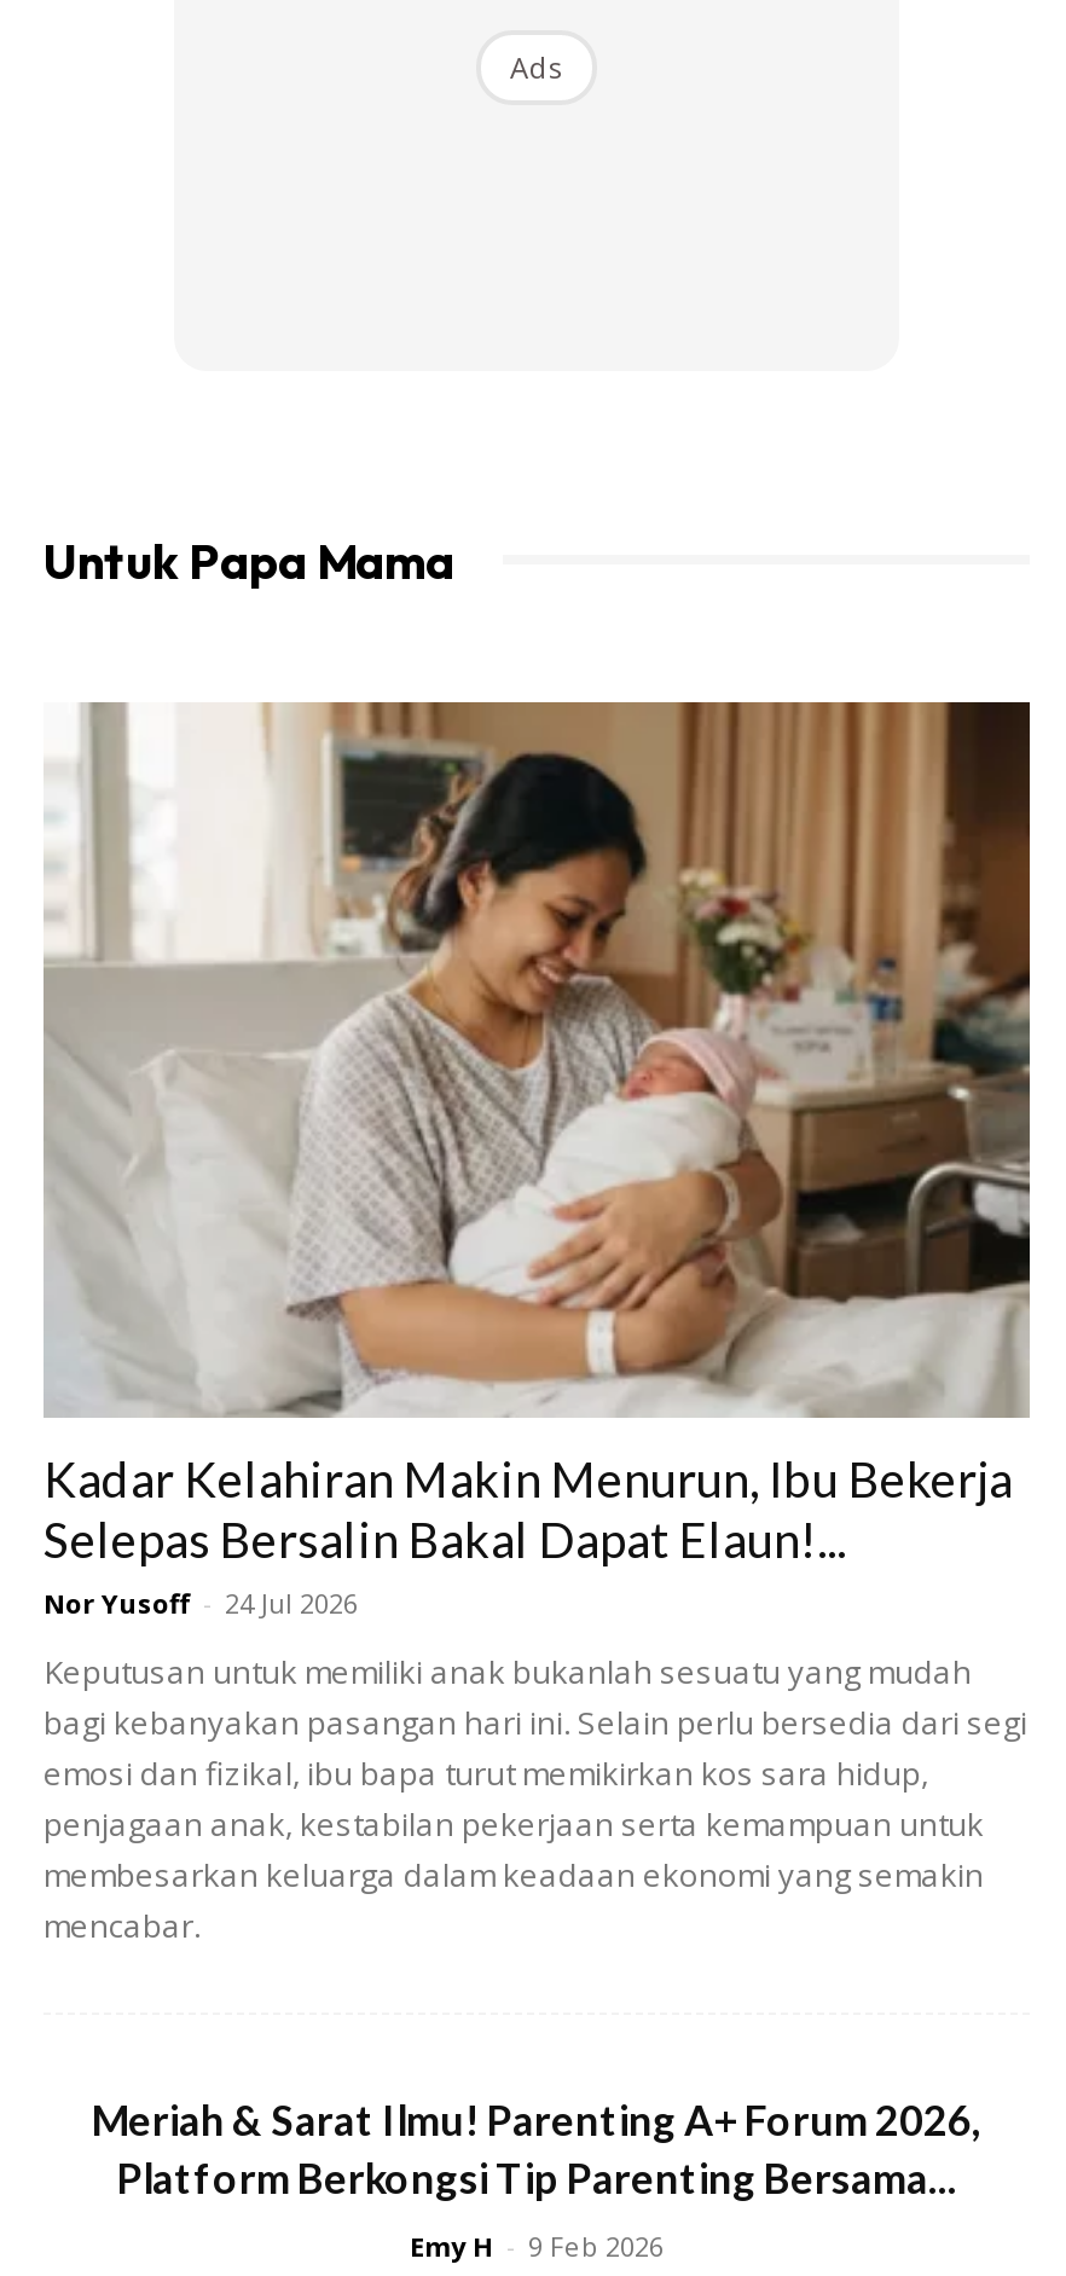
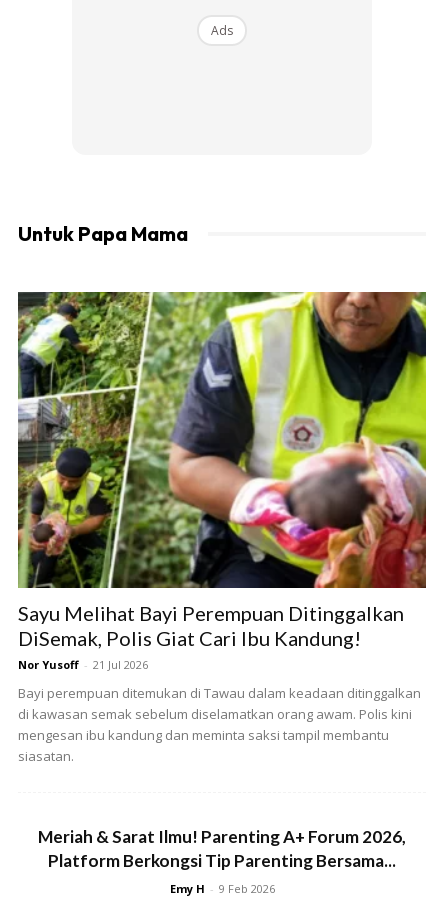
[44,701,1032,1419] [image] -> [17,291,427,552] [image]
[44,1448,1013,1620] Kadar Kelahiran Makin Menurun, Ibu Bekerja | Selepas Bersalin Bakal Dapat Elaun!... | Nor Yusoff - 24 Jul 2026 -> [18,601,404,672] Sayu Melihat Bayi Perempuan Ditinggalkan | DiSemak, Polis Giat Cari Ibu Kandung! | Nor Yusoff - 21 Jul 2026
[44,1649,1027,1946] Keputusan untuk memiliki anak bukanlah sesuatu yang mudah | bagi kebanyakan pasangan hari ini. Selain perlu bersedia dari segi | emosi dan fizikal, ibu bapa turut memikirkan kos sara hidup, | penjagaan anak, kestabilan pekerjaan serta kemampuan untuk | membesarkan keluarga dalam keadaan ekonomi yang semakin | mencabar. -> [18,684,421,765] Bayi perempuan ditemukan di Tawau dalam keadaan ditinggalkan | di kawasan semak sebelum diselamatkan orang awam. Polis kini | mengesan ibu kandung dan meminta saksi tampil membantu | siasatan.

